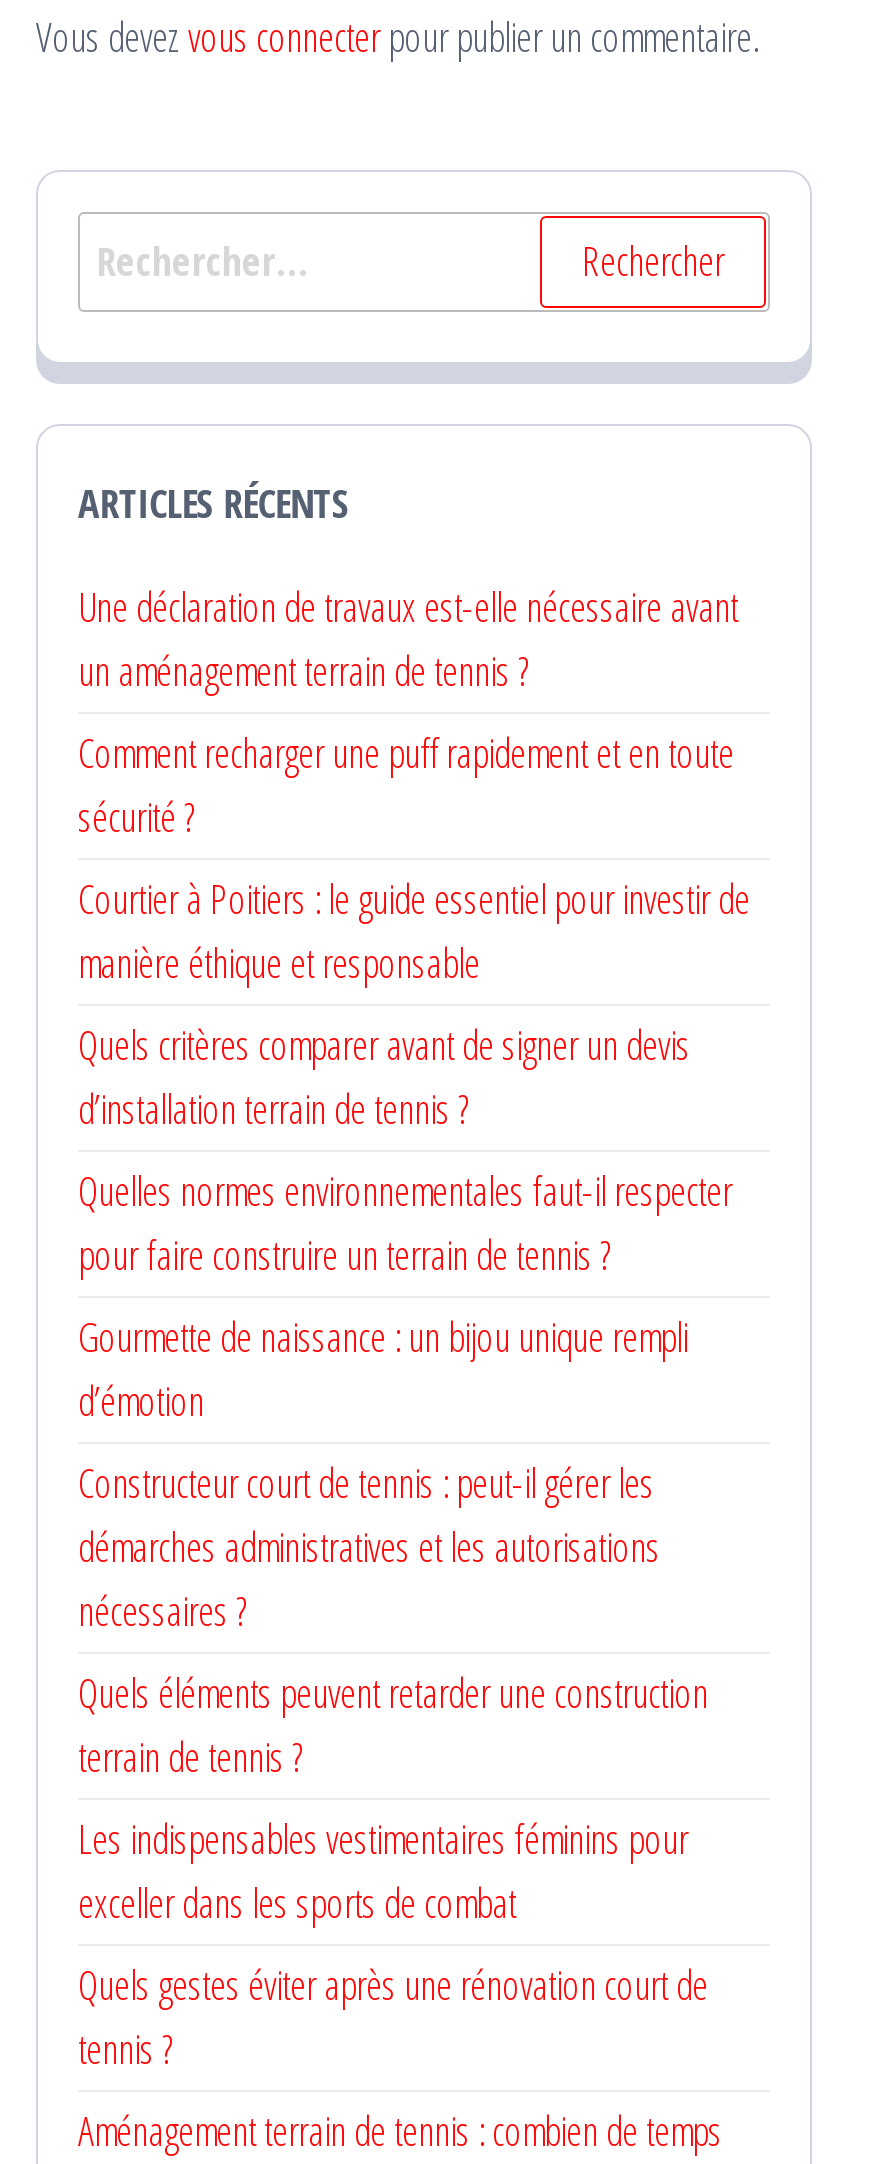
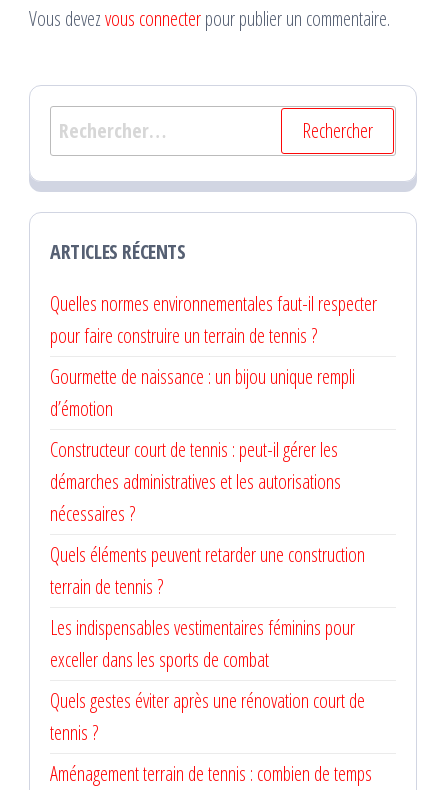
[78,580,750,1136] Une déclaration de travaux est-elle nécessaire avant | un aménagement terrain de tennis ? | Comment recharger une puff rapidement et en toute | sécurité ? | Courtier à Poitiers : le guide essentiel pour investir de | manière éthique et responsable | Quels critères comparer avant de signer un devis | d’installation terrain de tennis ? -> none

